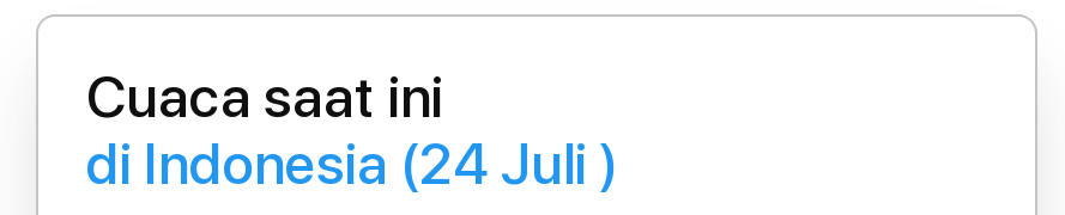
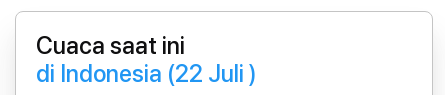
[86,129,618,198] di Indonesia (24 Juli ) -> [36,59,257,88] di Indonesia (22 Juli )

